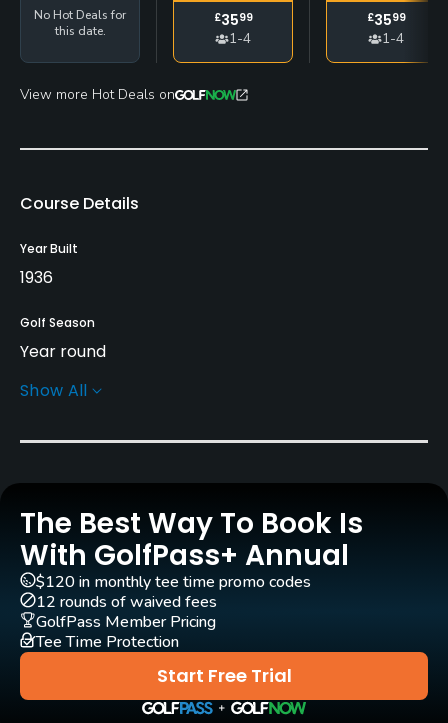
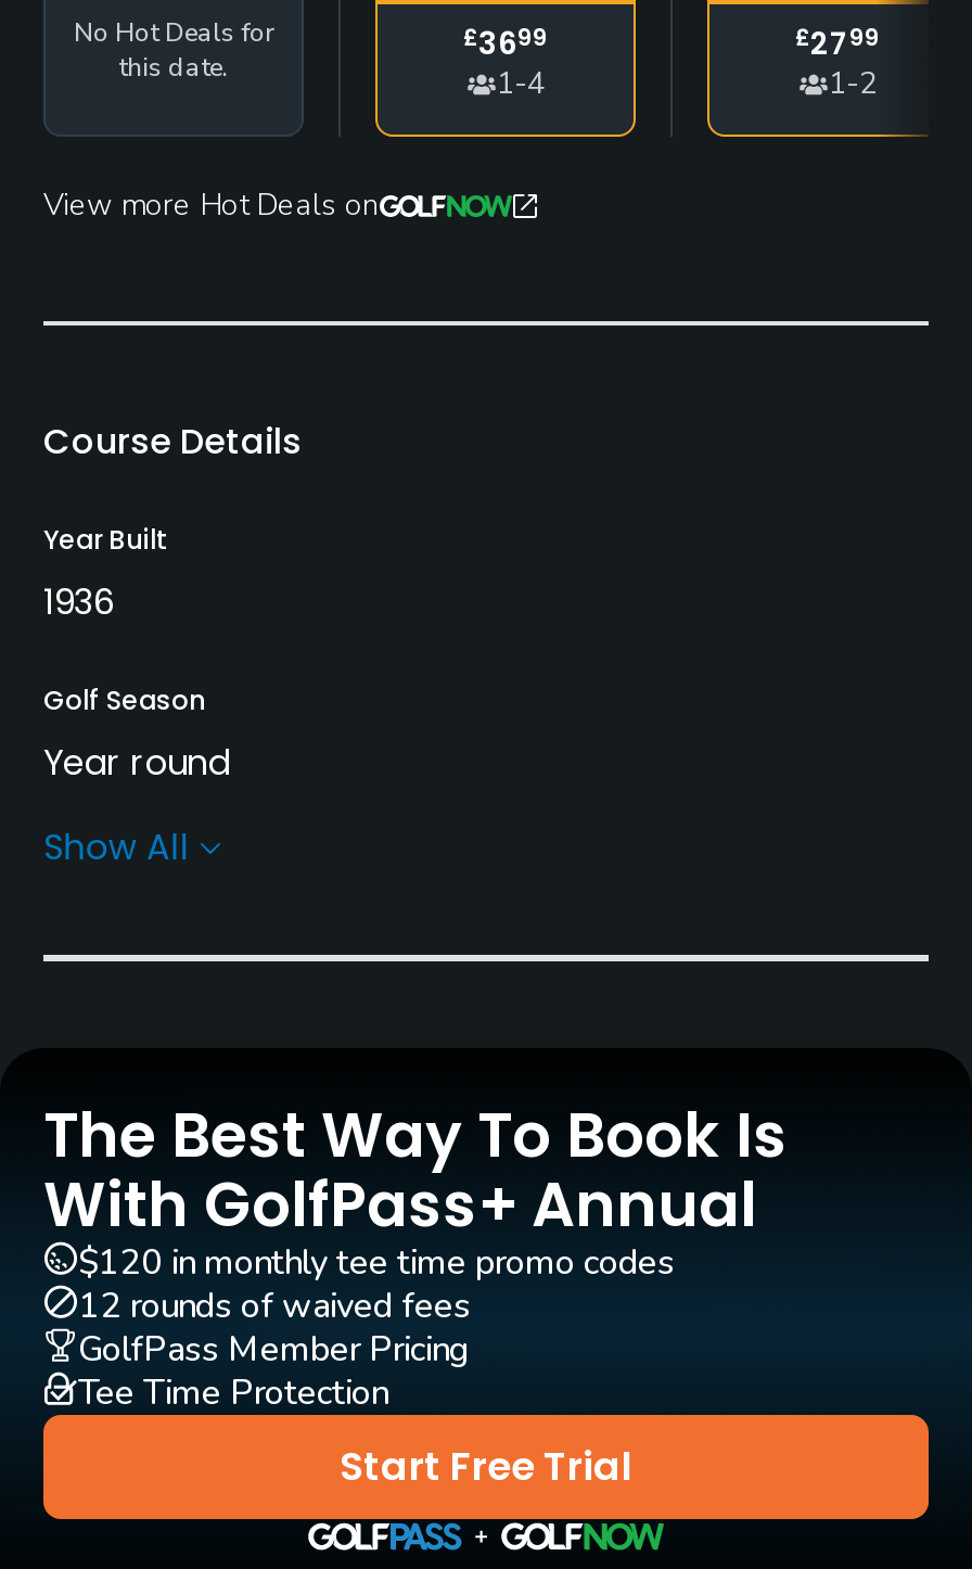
[213,10,252,30] £3599 -> [463,22,548,65] £3699
[366,10,405,48] £3599 | 1-4 -> [795,22,880,104] £2799 | 1-2

